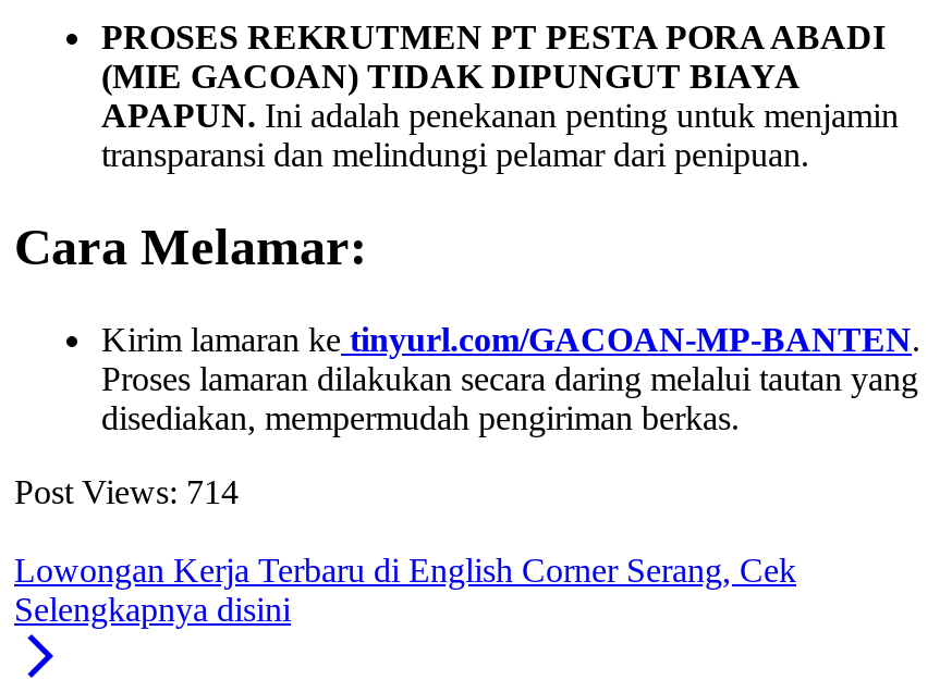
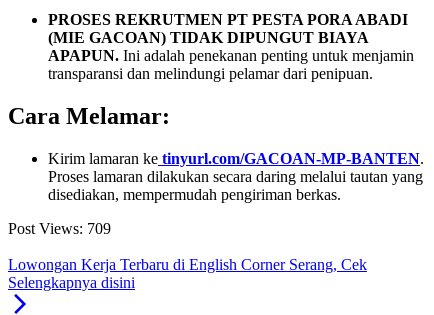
[14,472,239,509] Post Views: 714 -> [8,220,111,237] Post Views: 709

